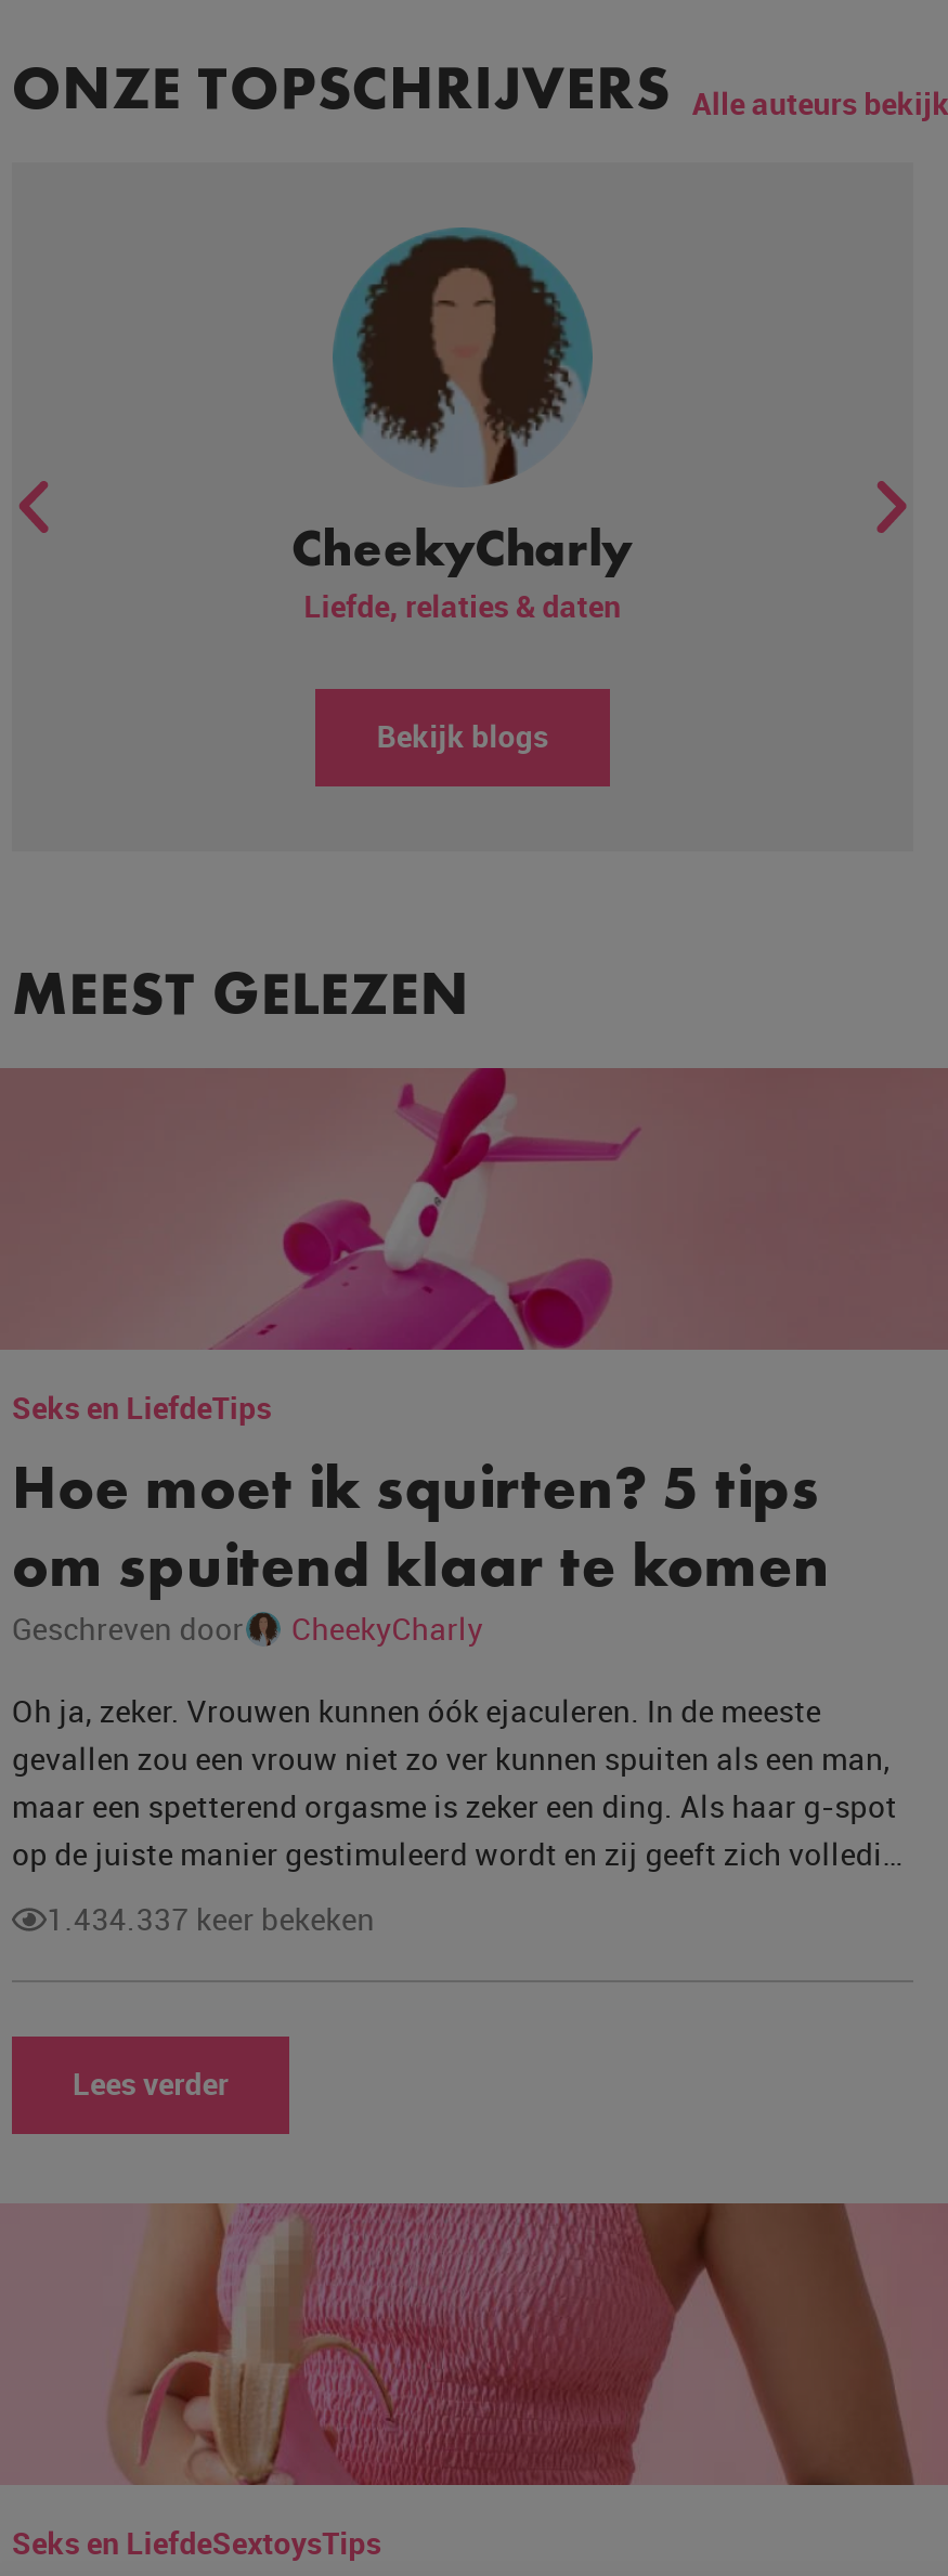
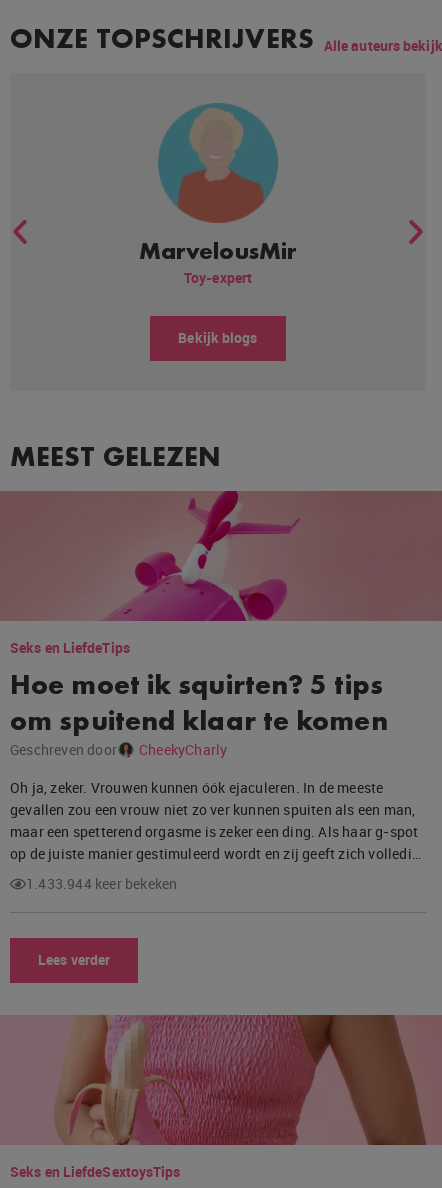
[291,234,634,627] [image] | CheekyCharly | Liefde, relaties & daten -> [139,107,297,287] [image] | MarvelousMir | Toy-expert
[47,1899,375,1940] 1.434.337 keer bekeken -> [26,874,177,893] 1.433.944 keer bekeken

